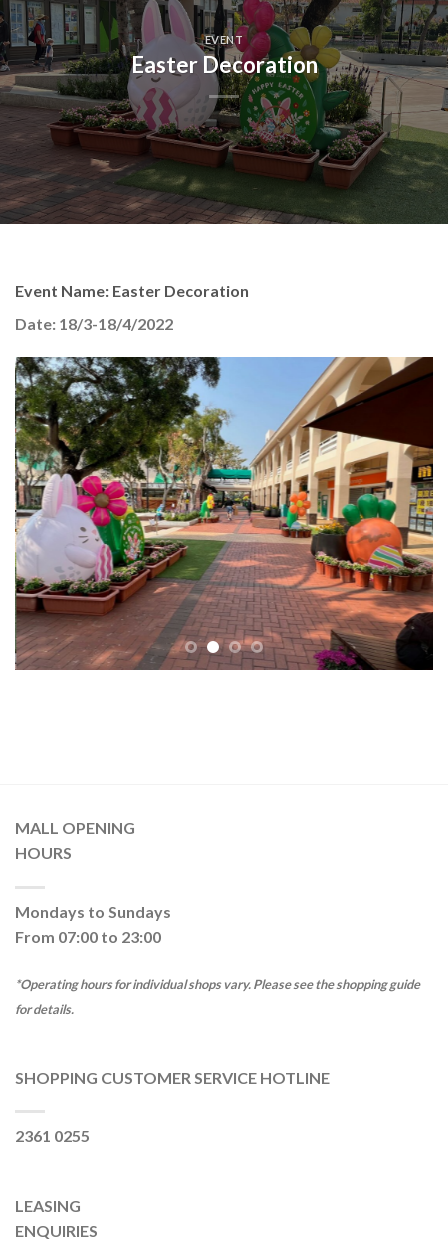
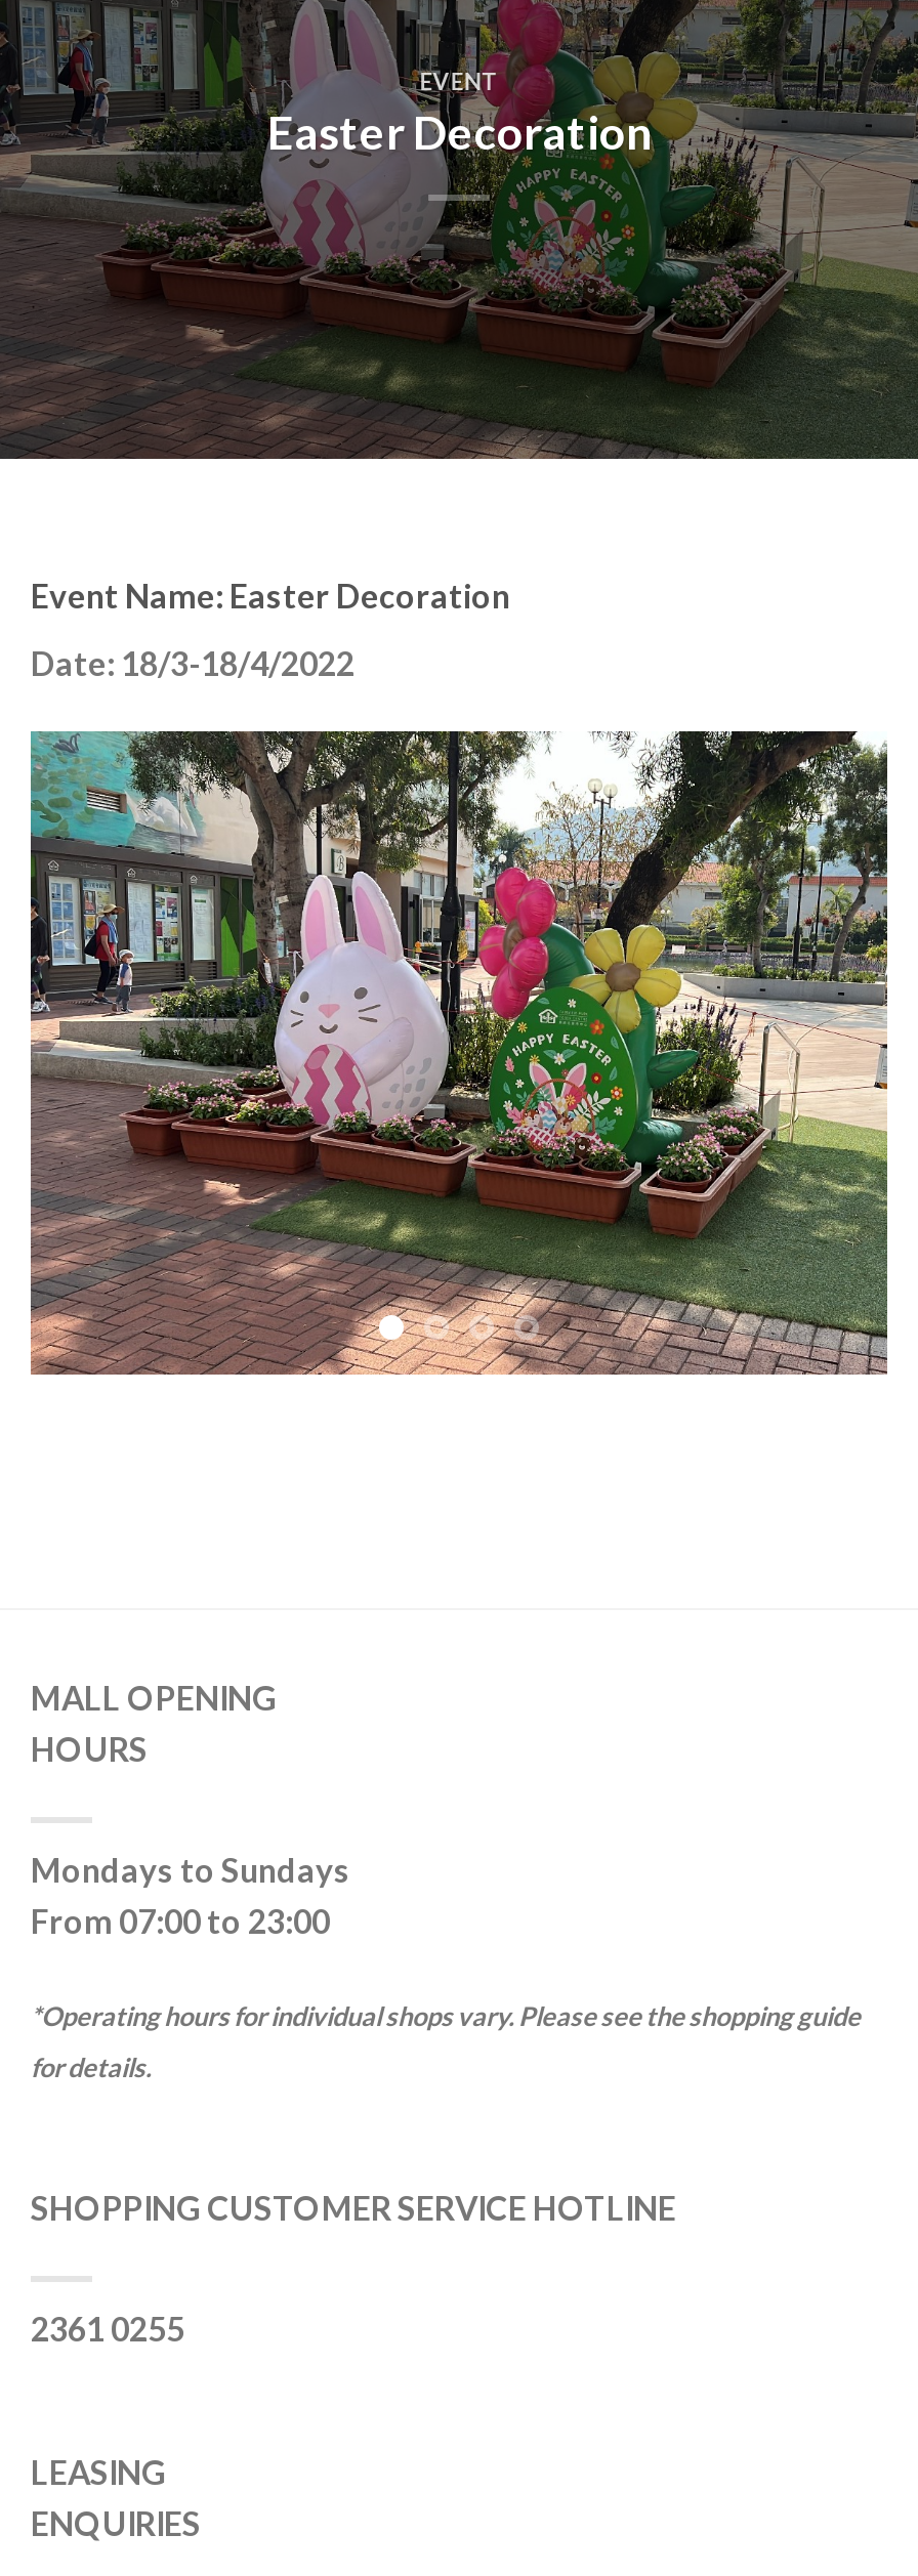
[14,356,434,671] [image] -> [29,729,889,1377] [image]

